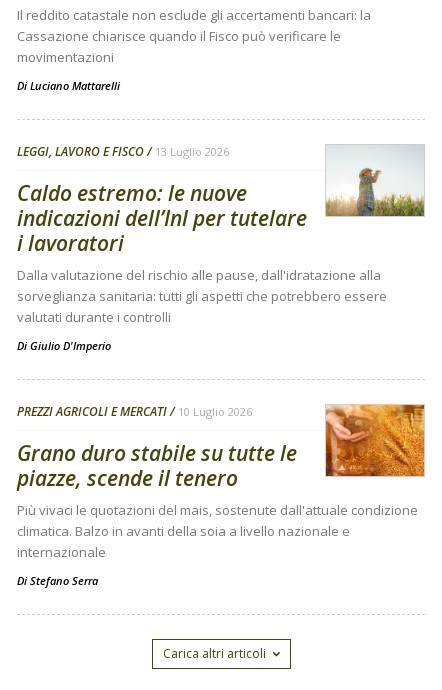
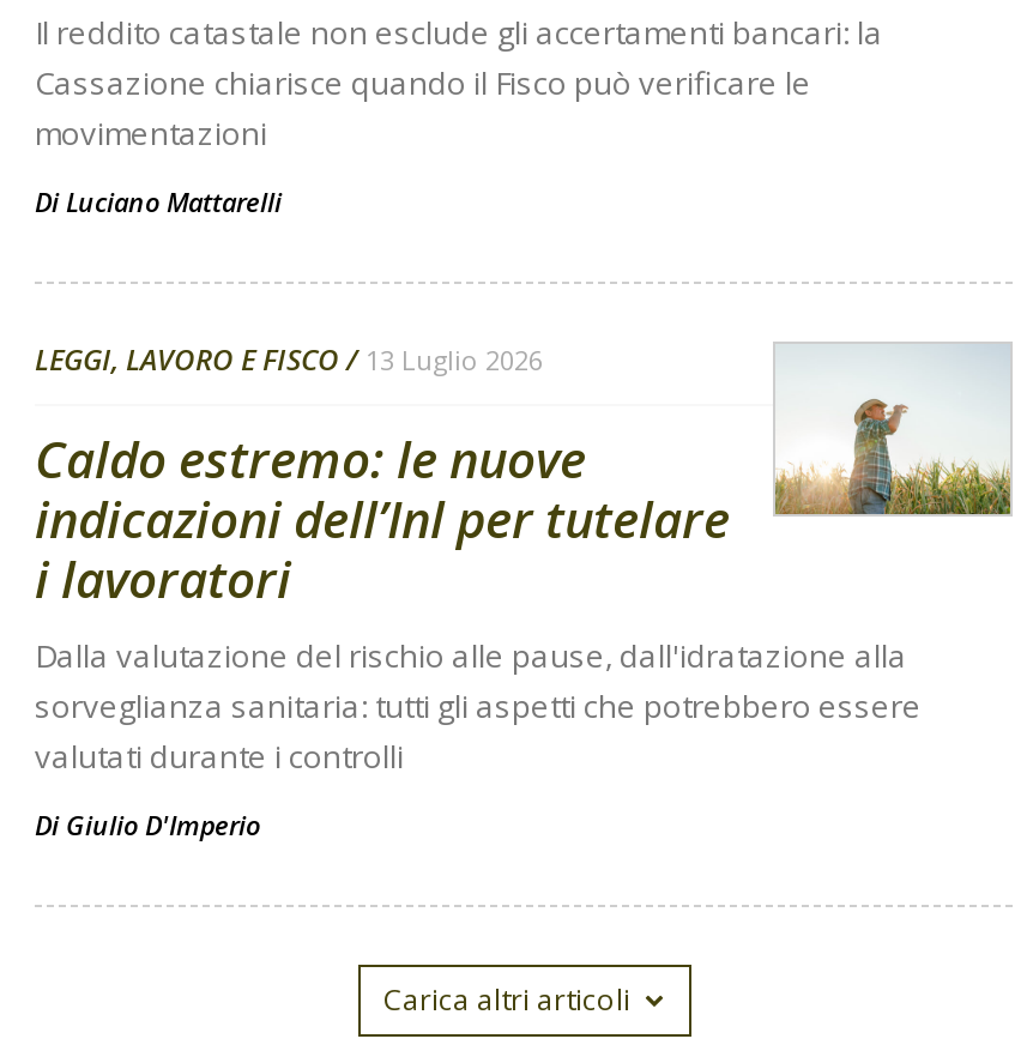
[17,403,426,588] [image] | PREZZI AGRICOLI E MERCATI | 10 Luglio 2026 | Grano duro stabile su tutte le | piazze, scende il tenero | Più vivaci le quotazioni del mais, sostenute dall'attuale condizione | climatica. Balzo in avanti della soia a livello nazionale e | internazionale | Di Stefano Serra -> none

